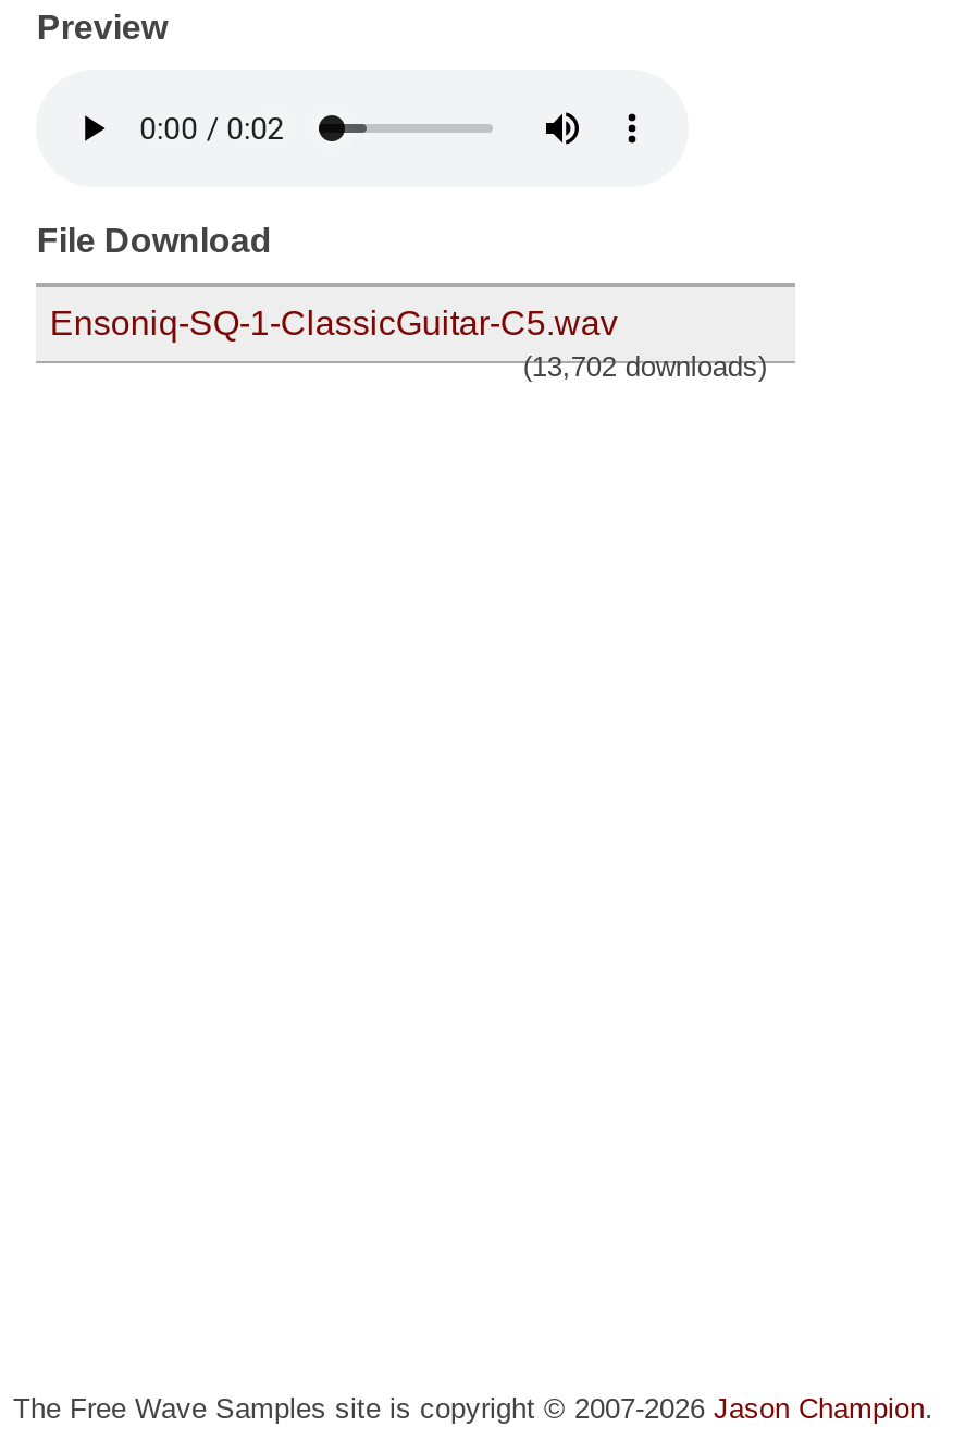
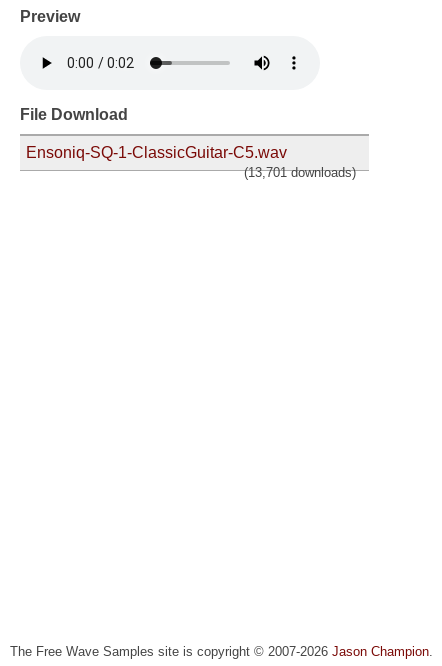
[523,351,767,383] (13,702 downloads) -> [244,165,356,180] (13,701 downloads)

